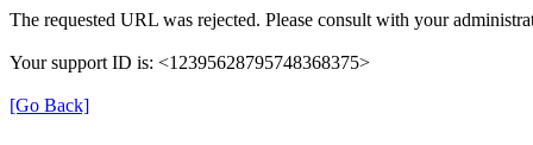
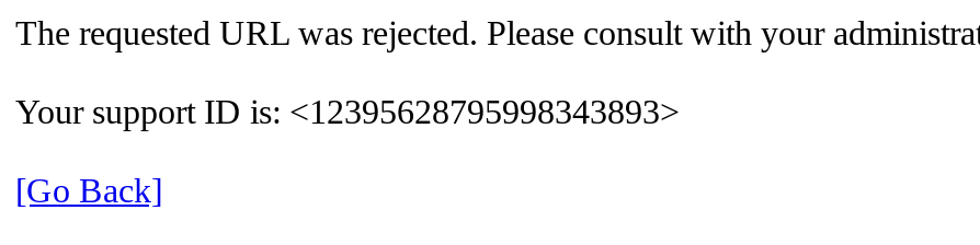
[10,52,370,72] Your support ID is: <12395628795748368375> -> [15,93,680,130] Your support ID is: <12395628795998343893>

